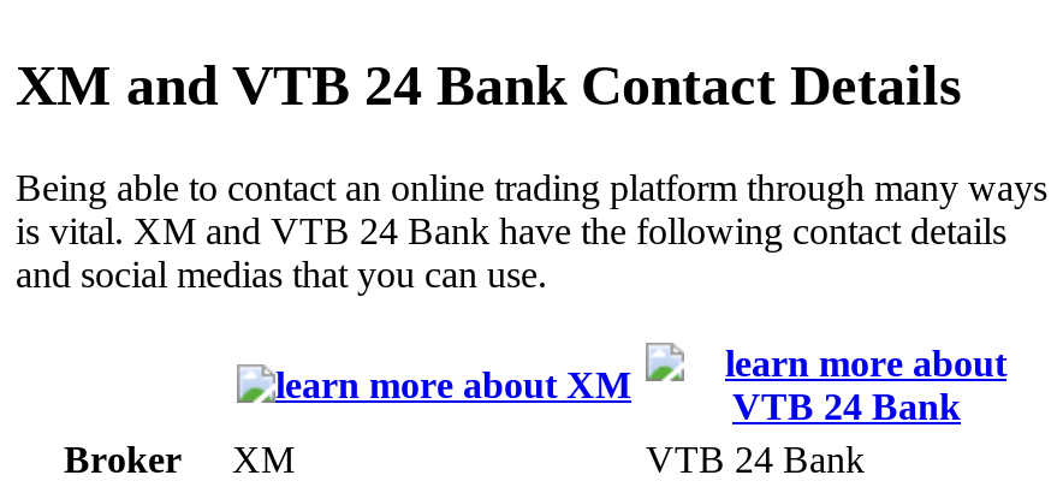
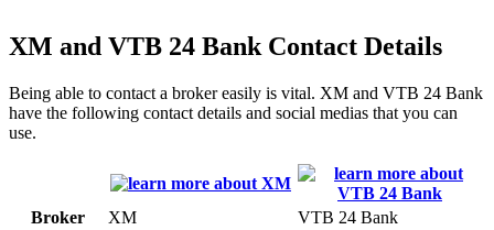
[16,166,1047,294] Being able to contact an online trading platform through many ways | is vital. XM and VTB 24 Bank have the following contact details | and social medias that you can use. -> [9,83,483,142] Being able to contact a broker easily is vital. XM and VTB 24 Bank | have the following contact details and social medias that you can | use.

